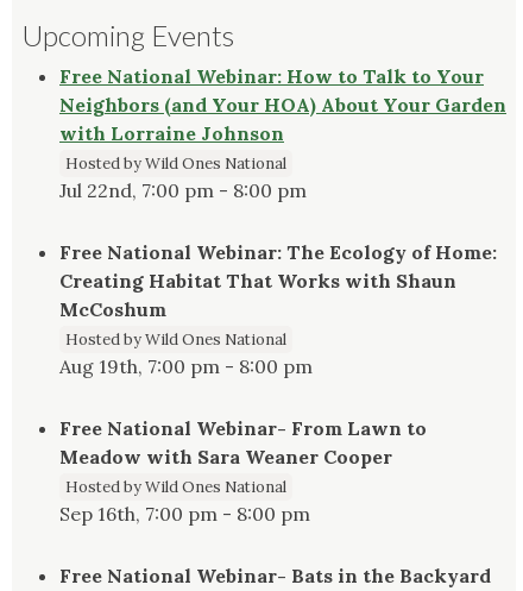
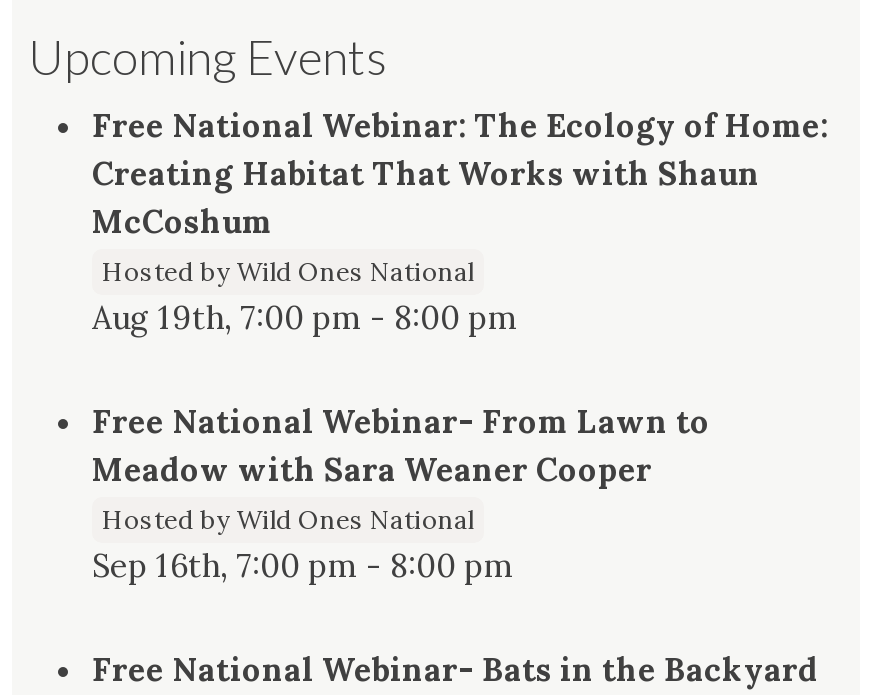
[59,65,506,203] Free National Webinar: How to Talk to Your | Neighbors (and Your HOA) About Your Garden | with Lorraine Johnson | Hosted by Wild Ones National | Jul 22nd, 7:00 pm - 8:00 pm -> none

